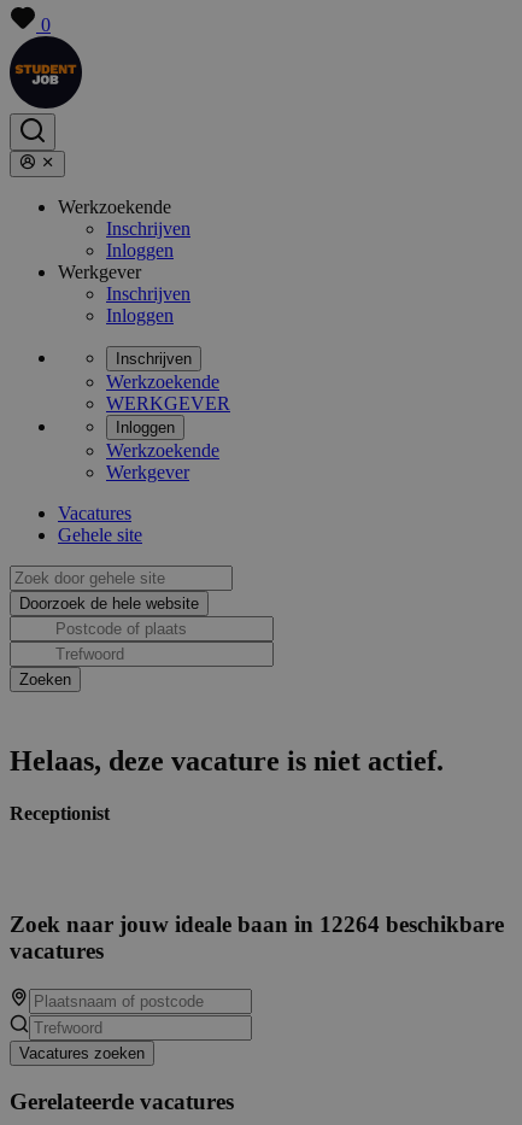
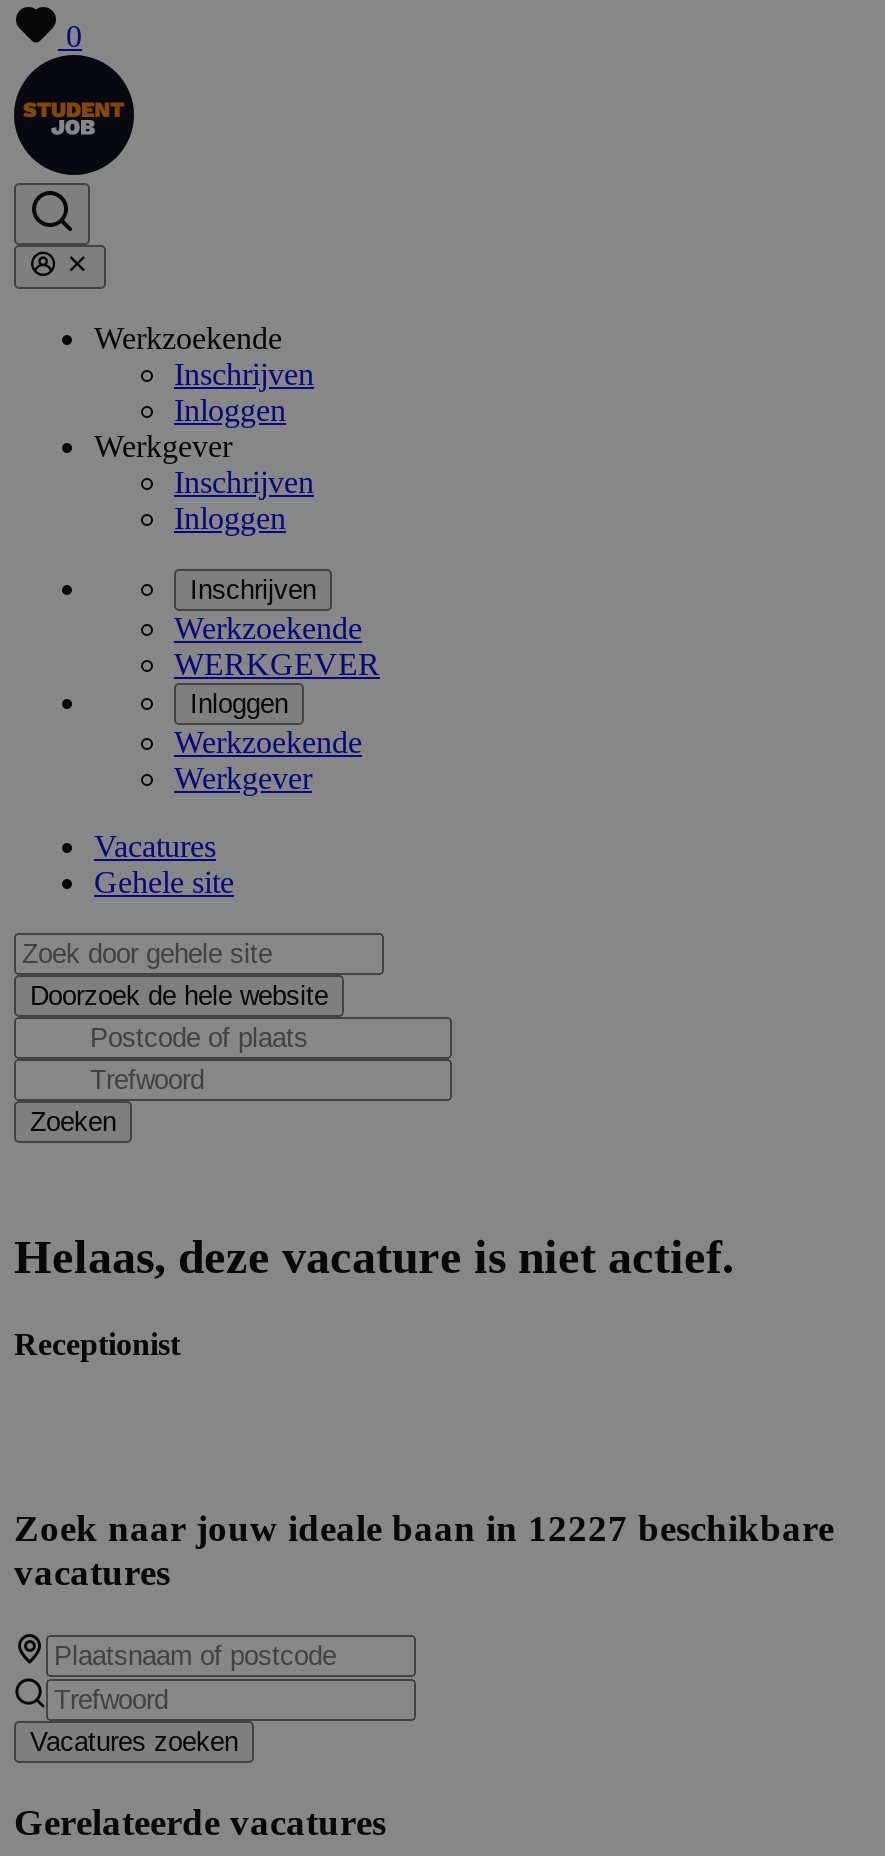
[10,912,504,937] Zoek naar jouw ideale baan in 12264 beschikbare -> [14,1507,834,1549] Zoek naar jouw ideale baan in 12227 beschikbare

